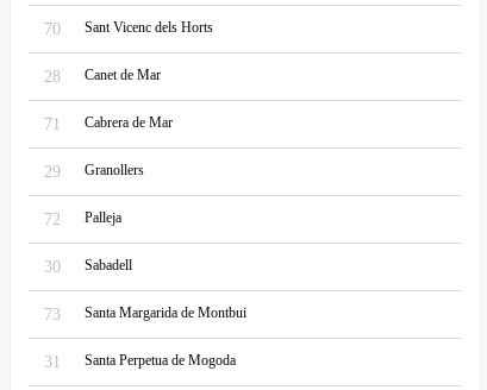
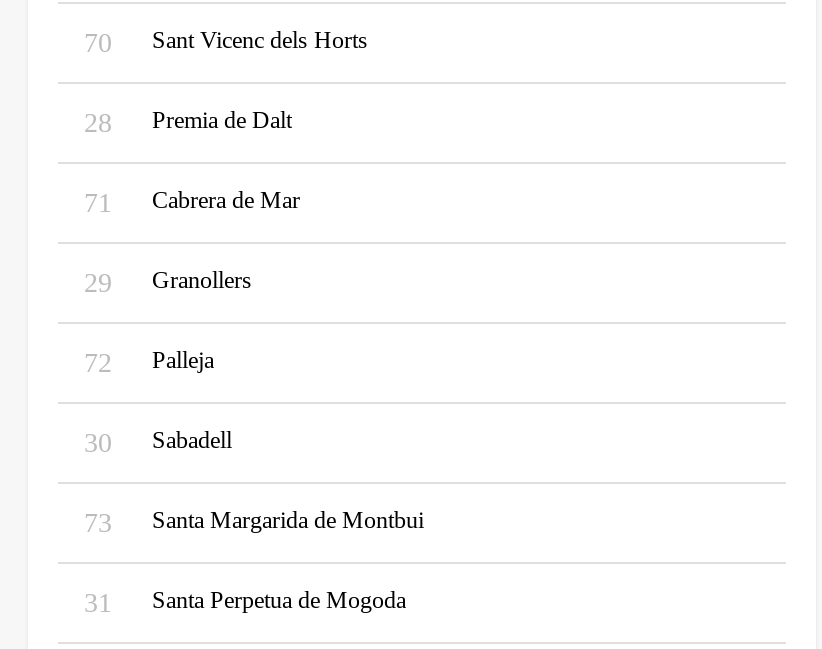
[85,67,161,83] Canet de Mar -> [152,106,292,134] Premia de Dalt

